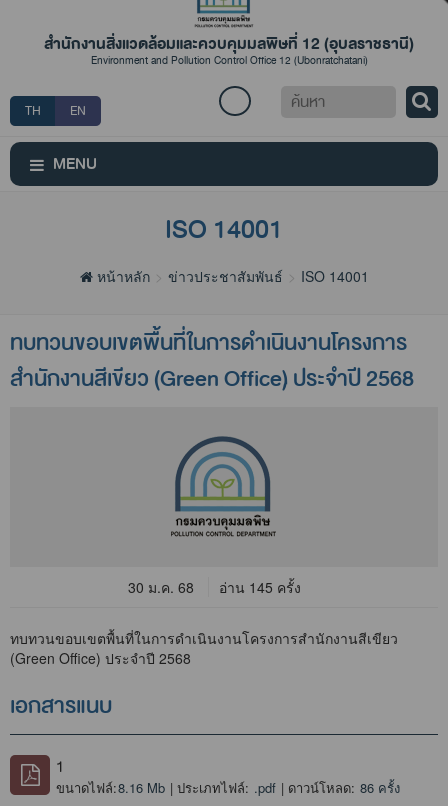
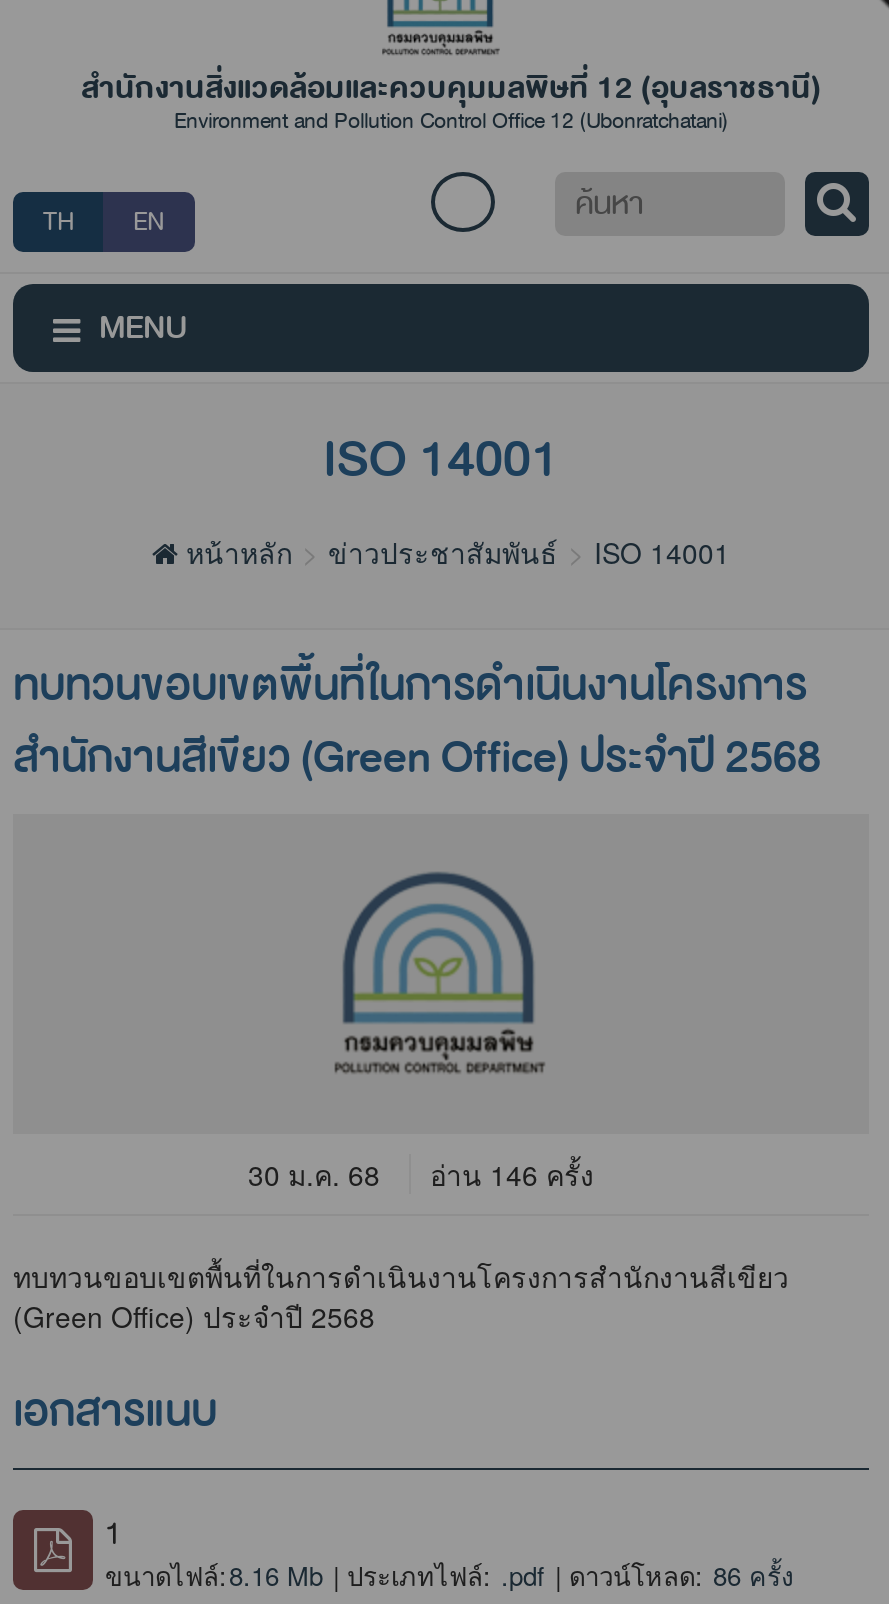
[218,577,300,597] อ่าน 145 ครั้ง -> [430,1154,594,1194] อ่าน 146 ครั้ง

